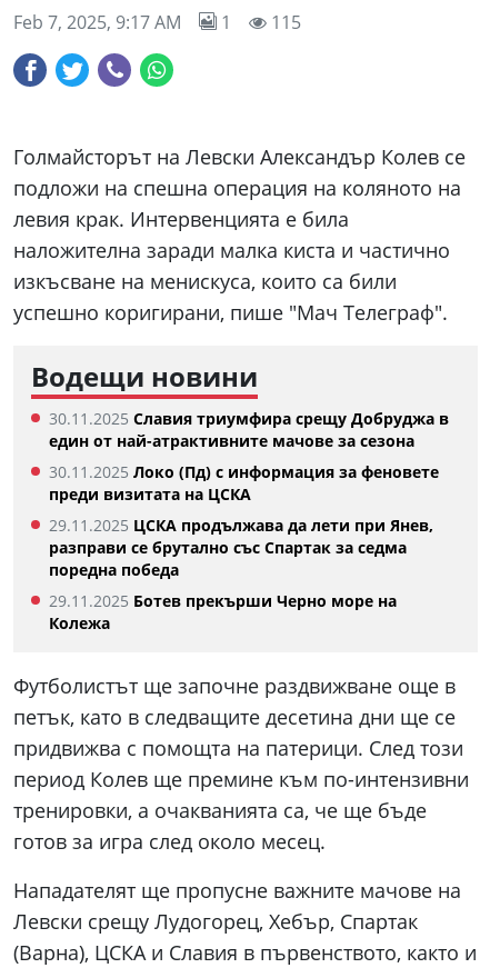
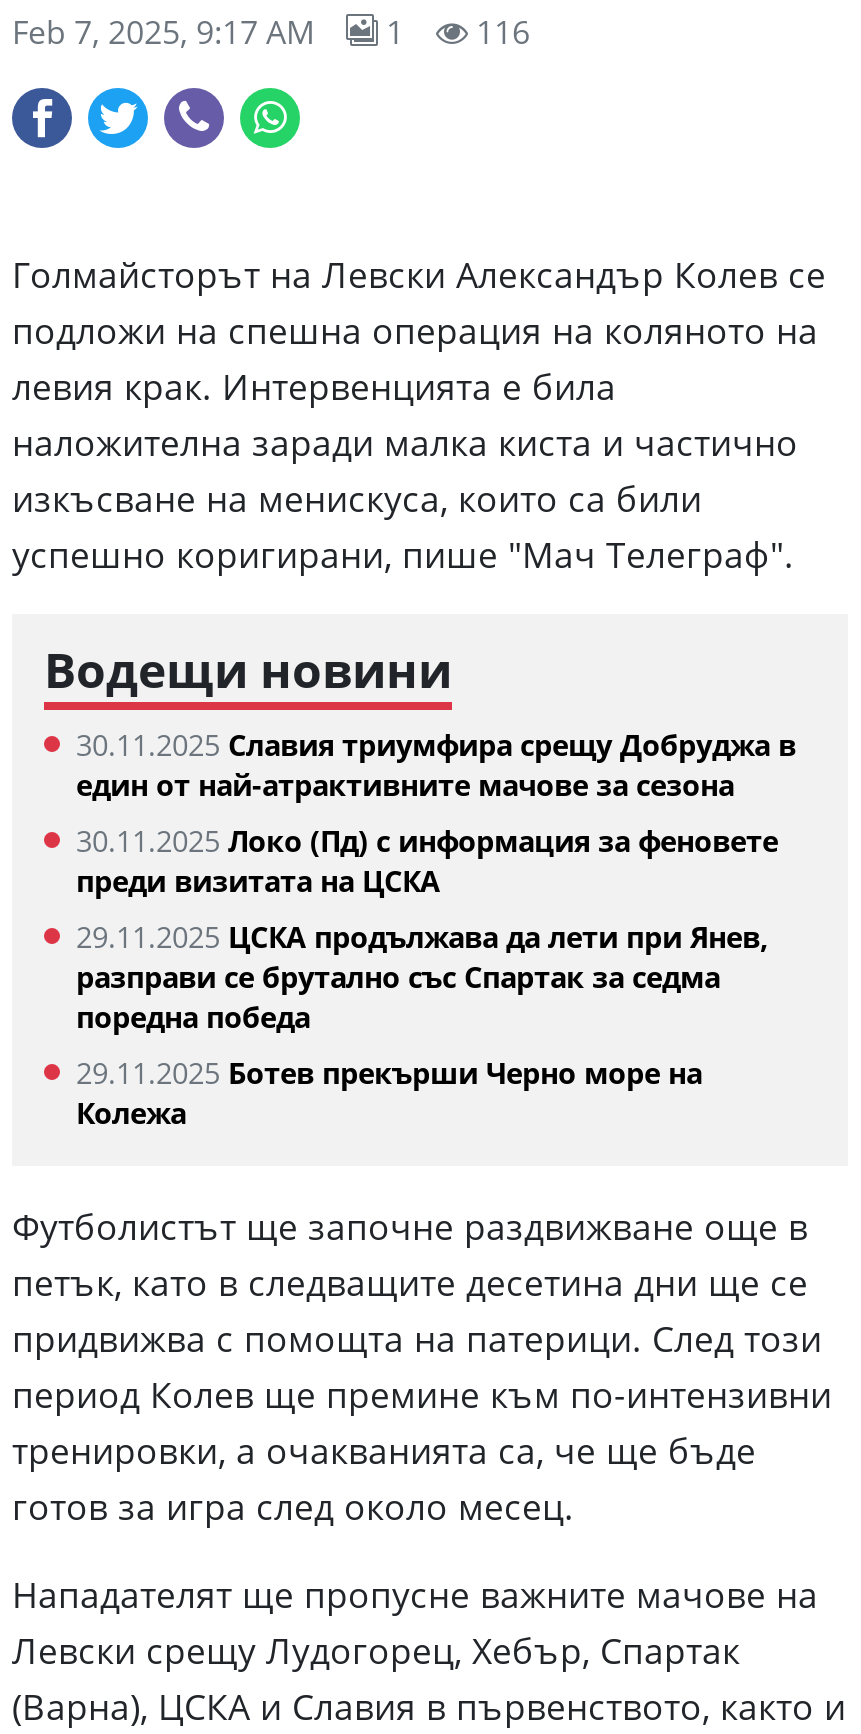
[13,10,301,34] Feb 7, 2025, 9:17 AM 1 115 -> [12,10,530,54] Feb 7, 2025, 9:17 AM 1 116

